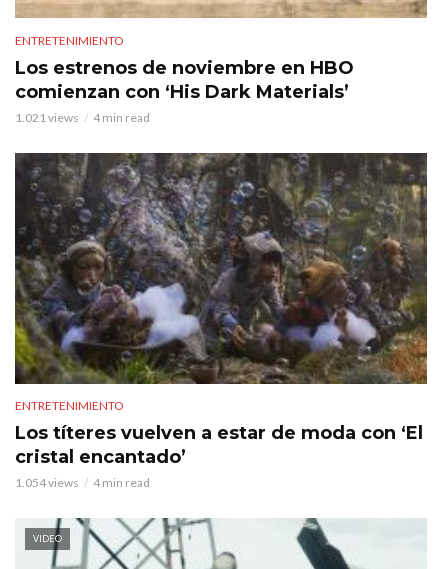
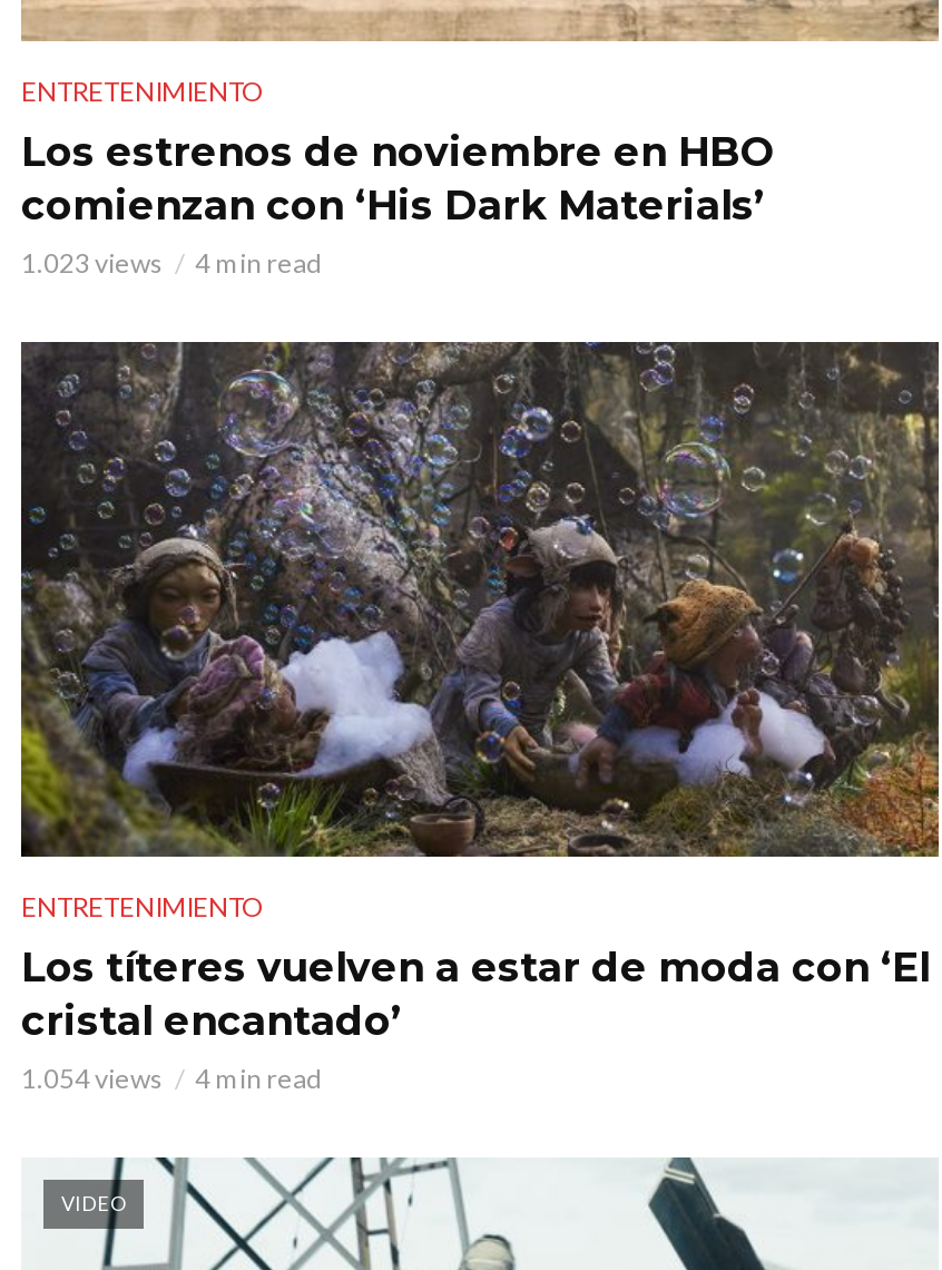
[15,110,150,125] 1.021 views 4 min read -> [21,245,322,278] 1.023 views 4 min read

